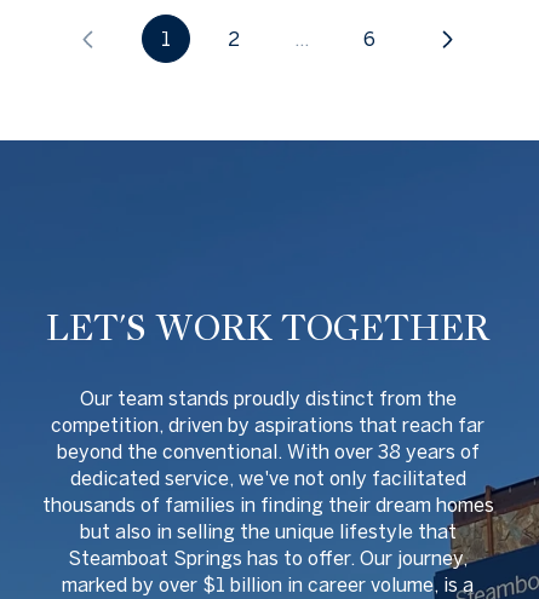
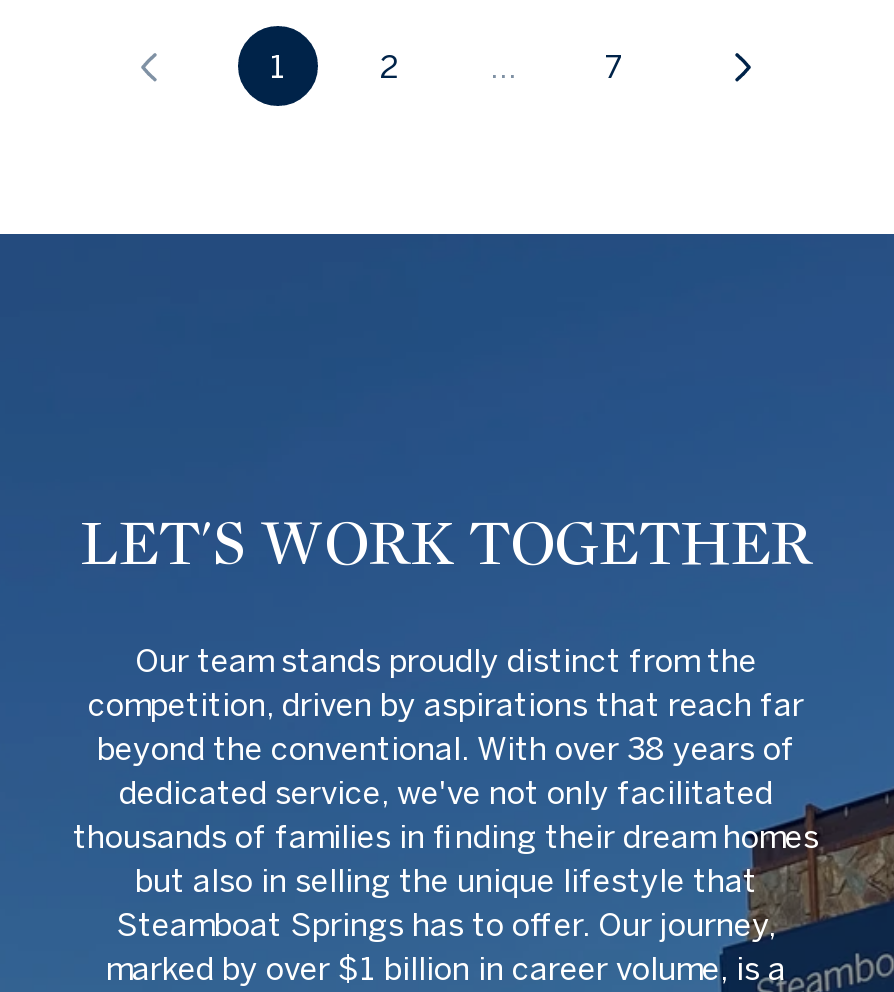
[363,28,375,50] 6 -> [605,48,623,84] 7

